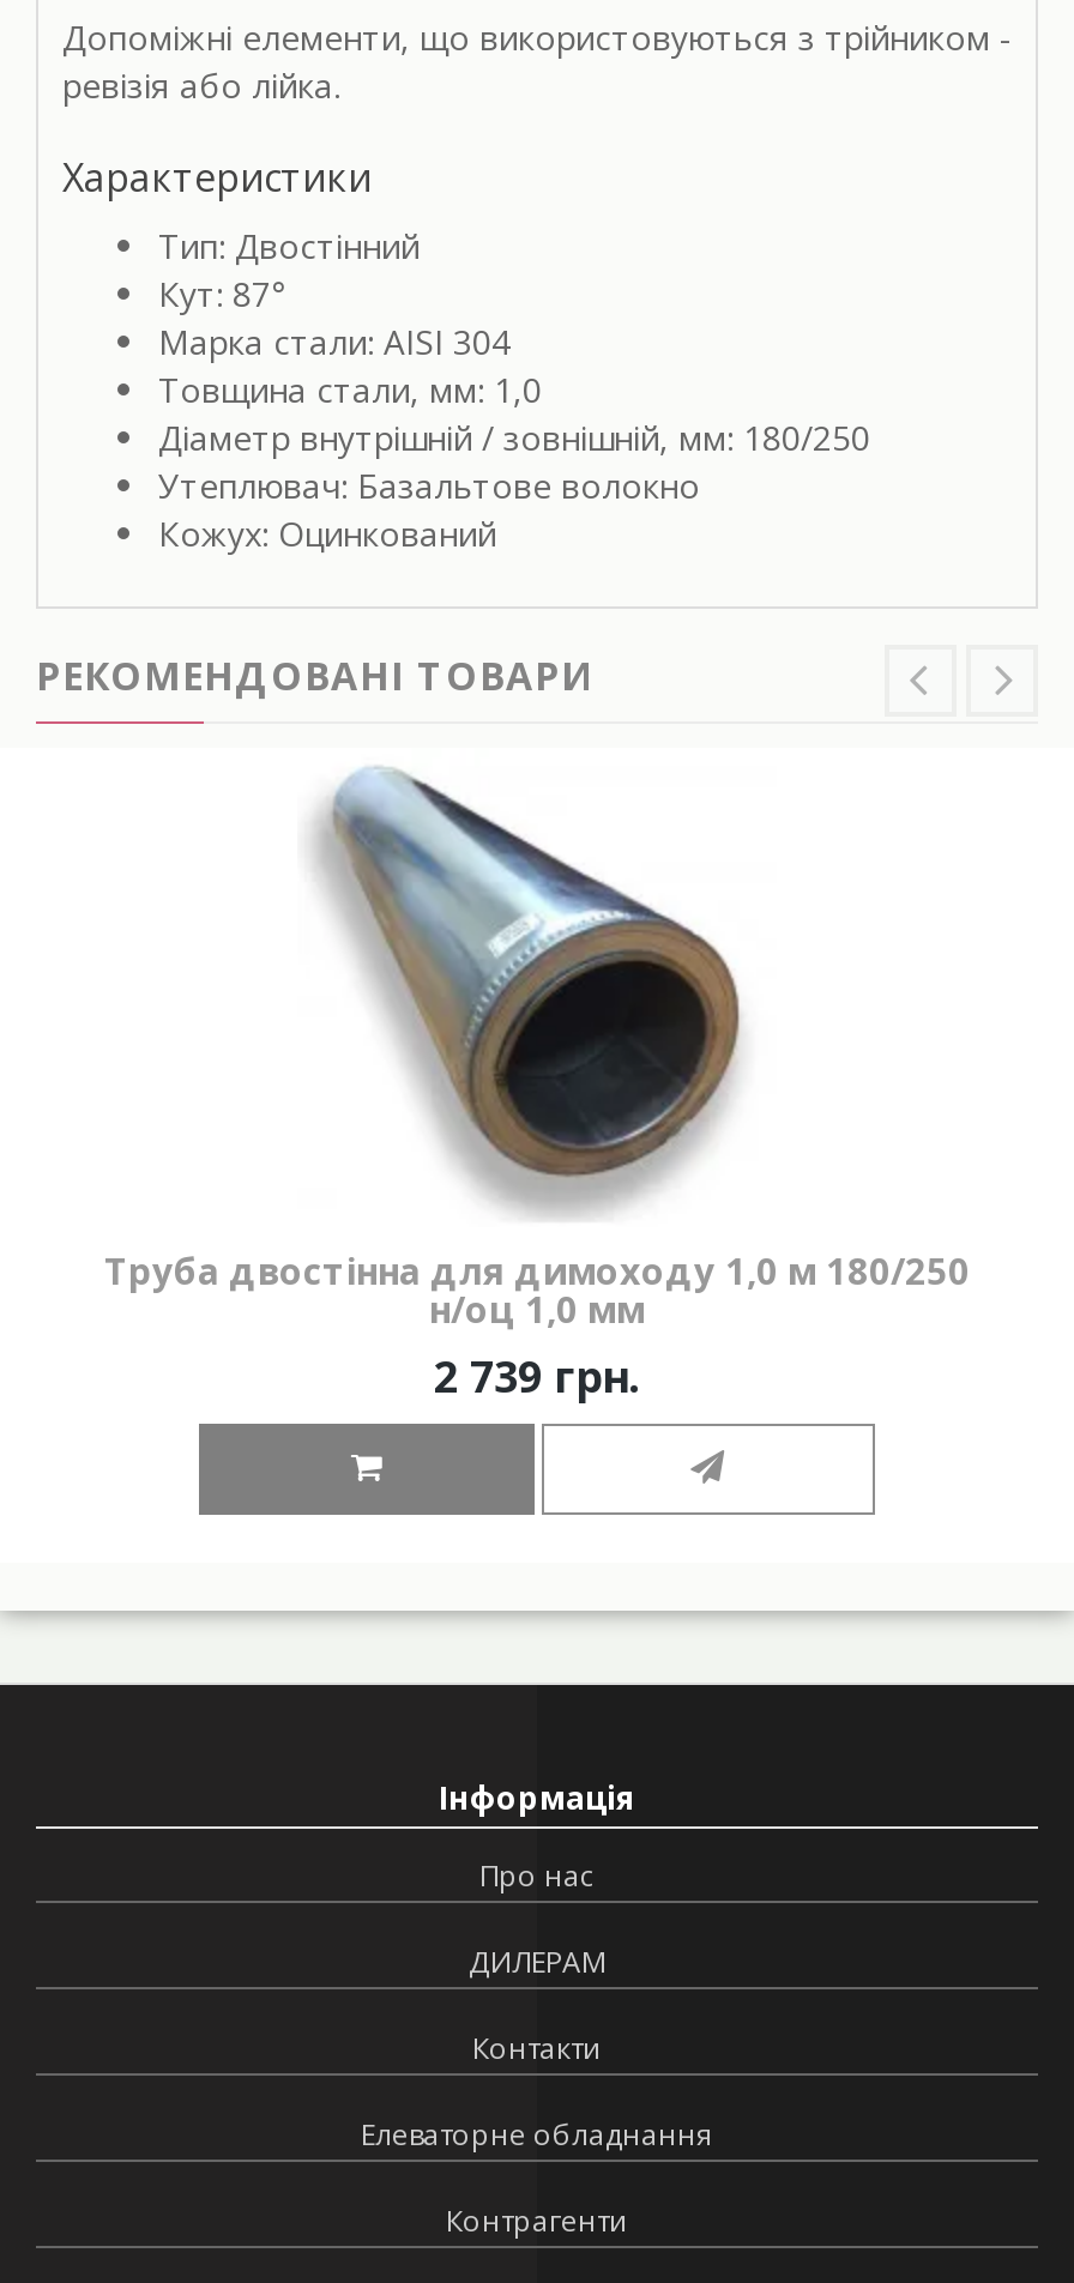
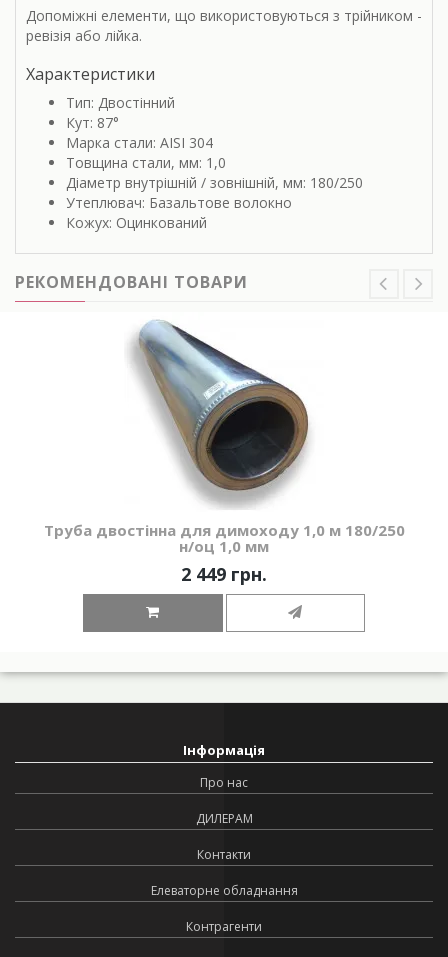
[434,1348,640,1405] 2 739 грн. -> [181,562,267,586] 2 449 грн.

